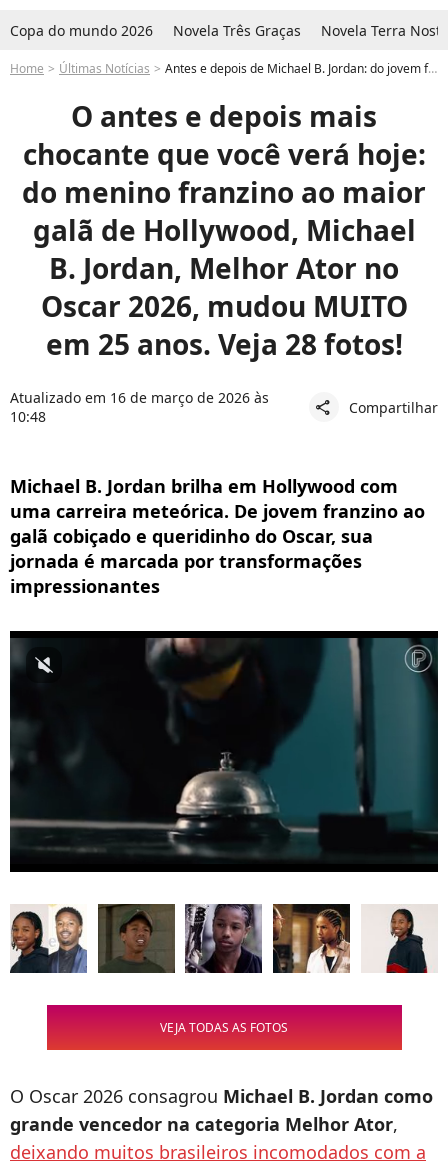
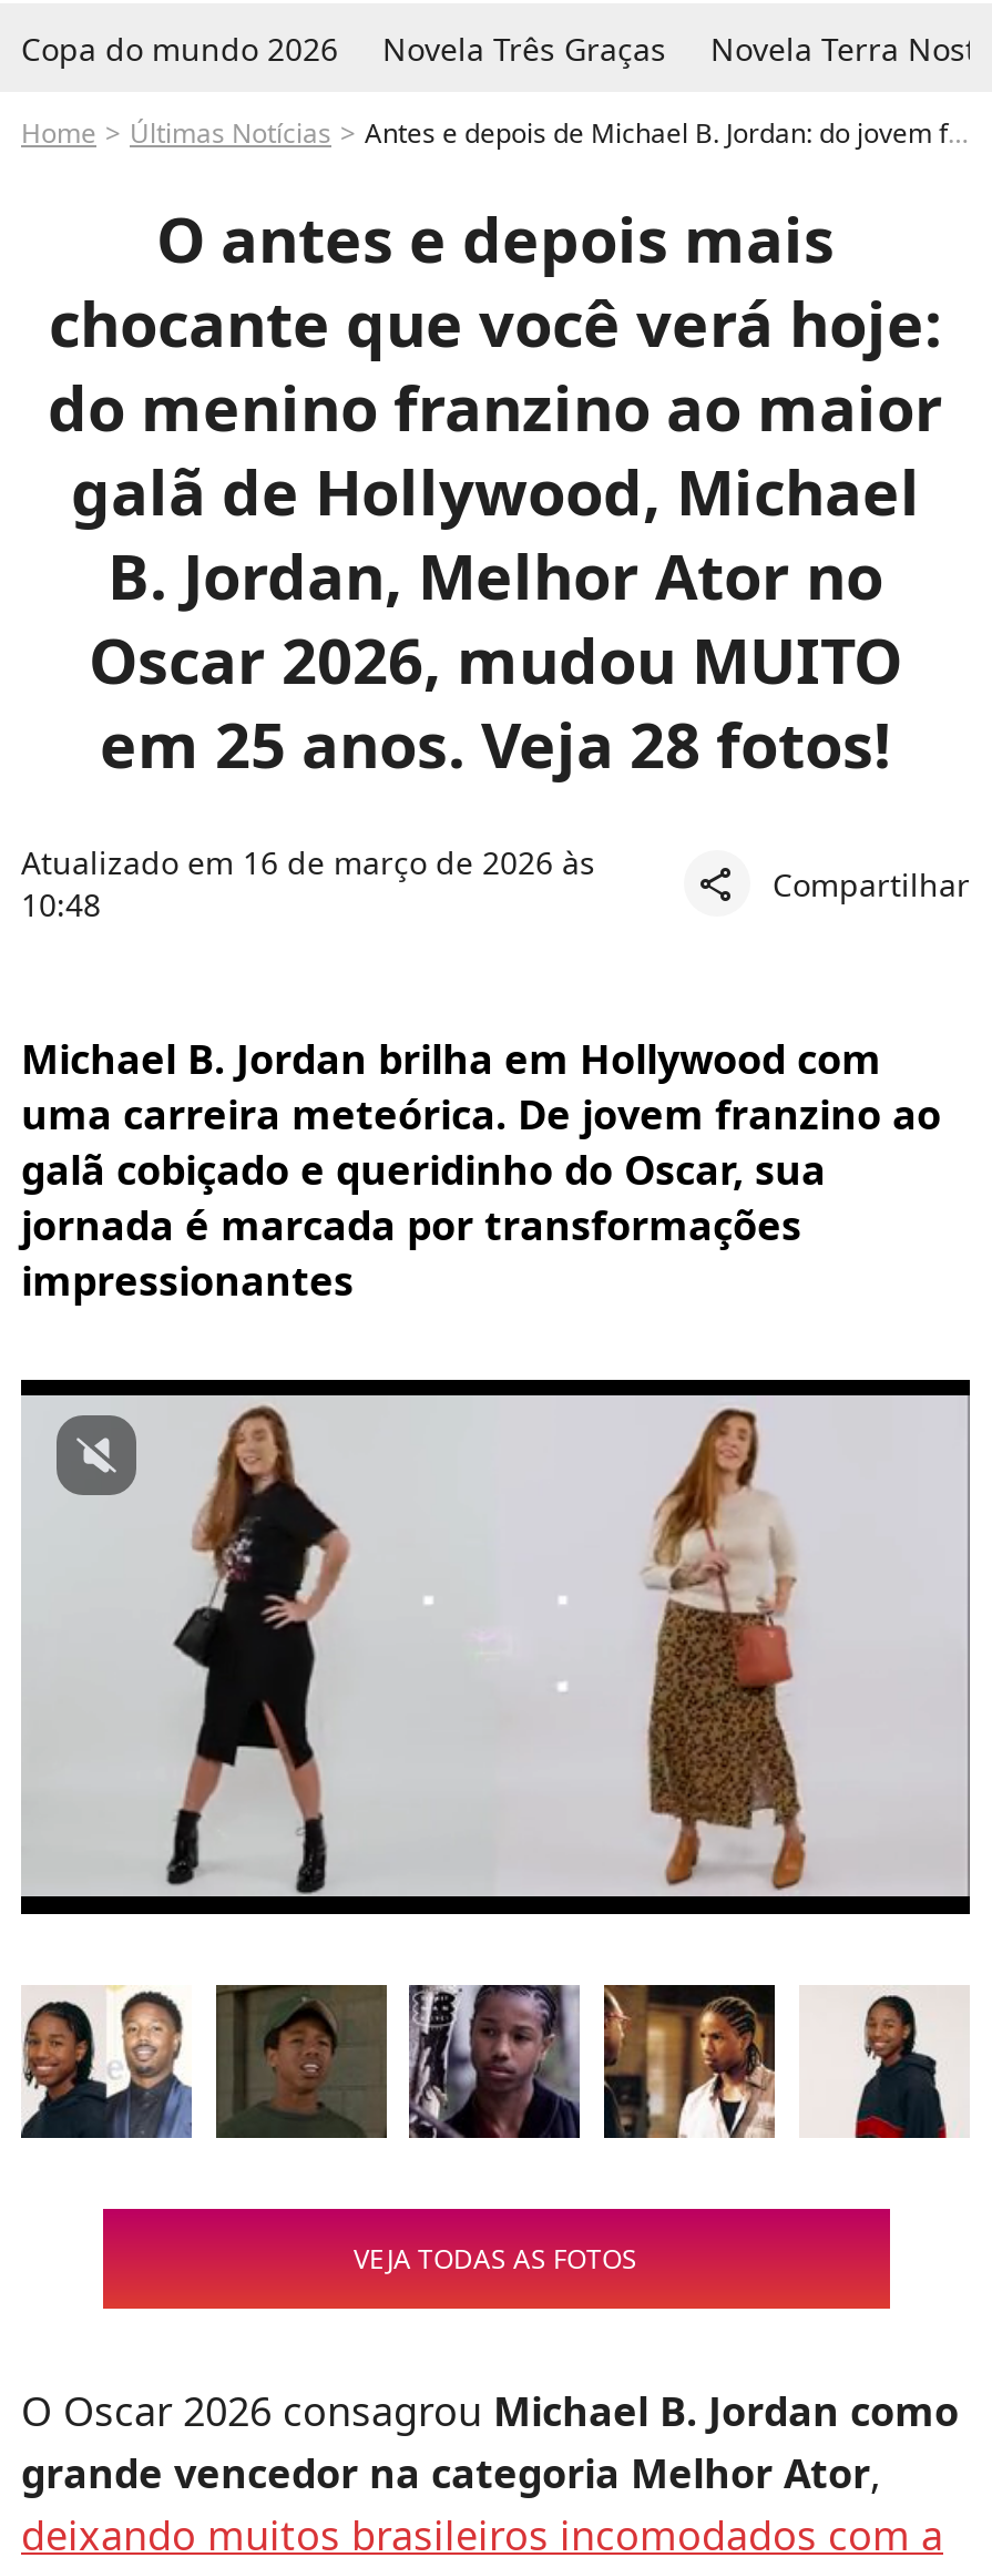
[9,637,438,864] [image] -> [21,1393,968,1899] [image]

